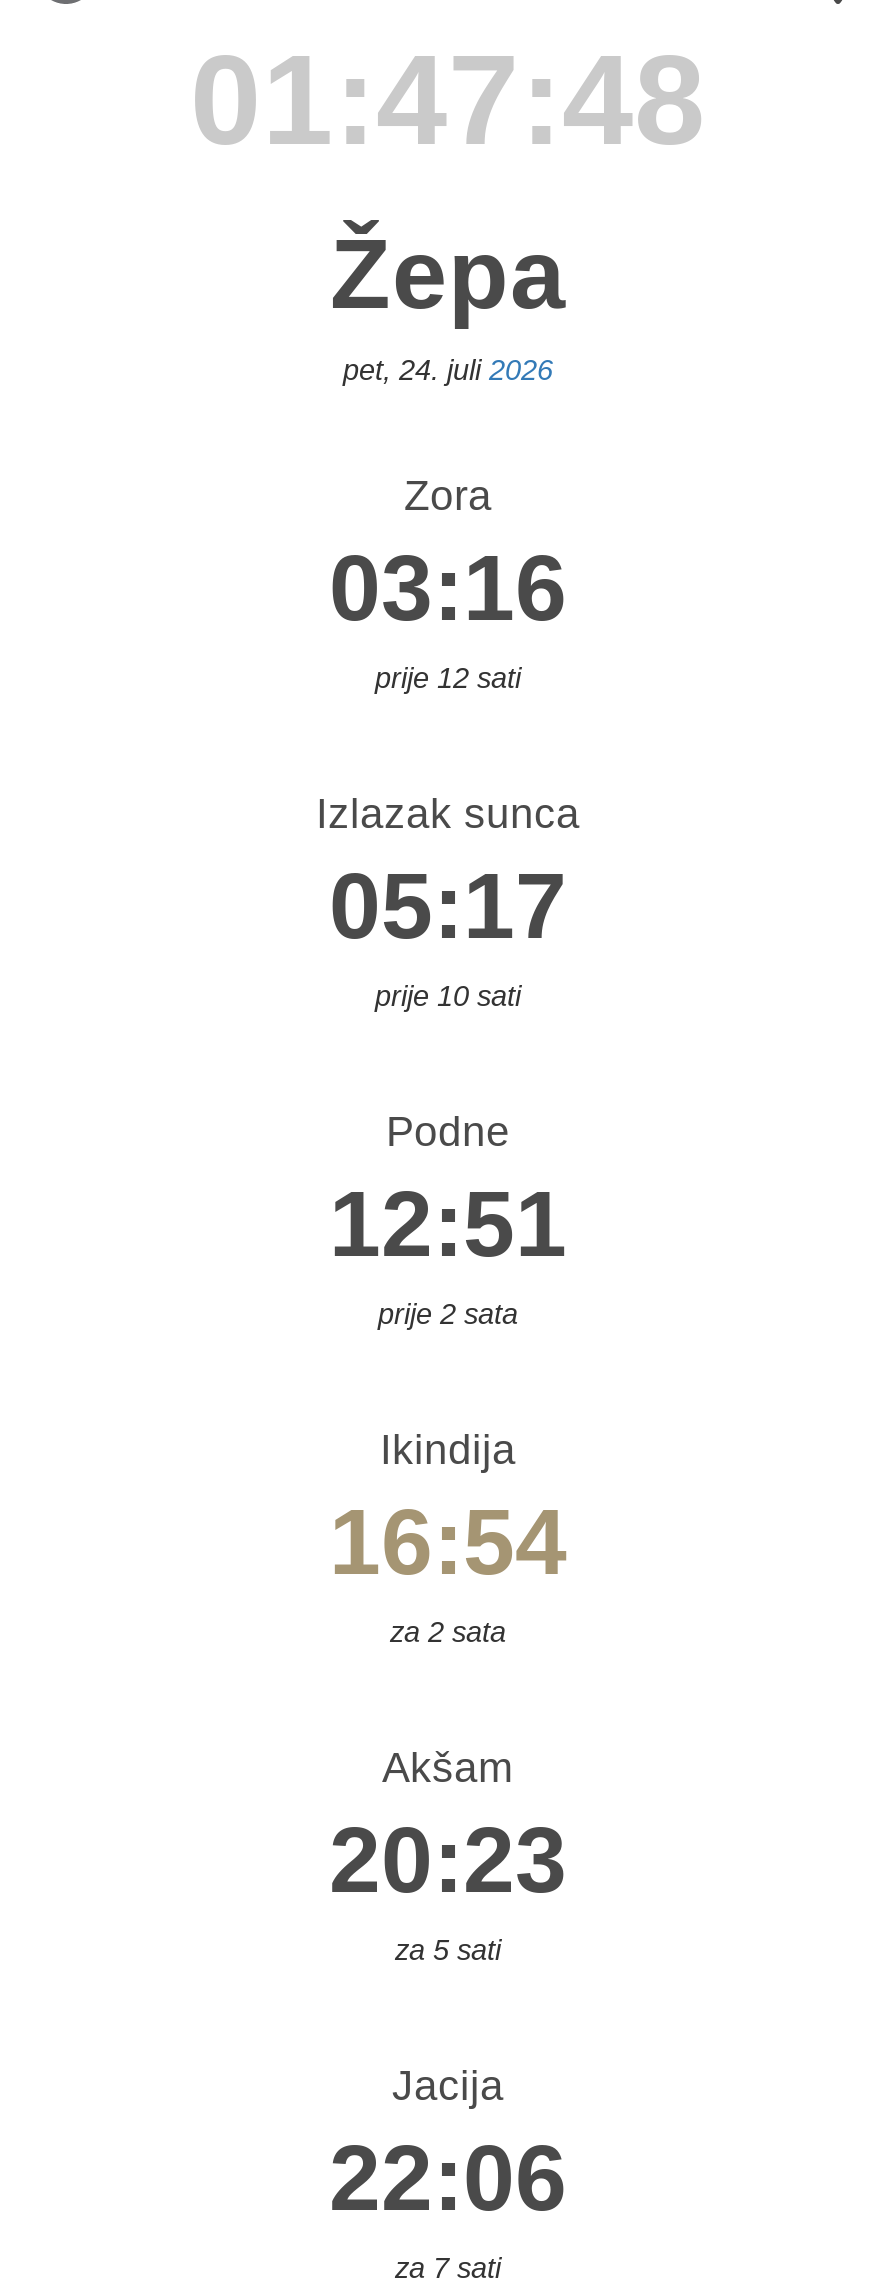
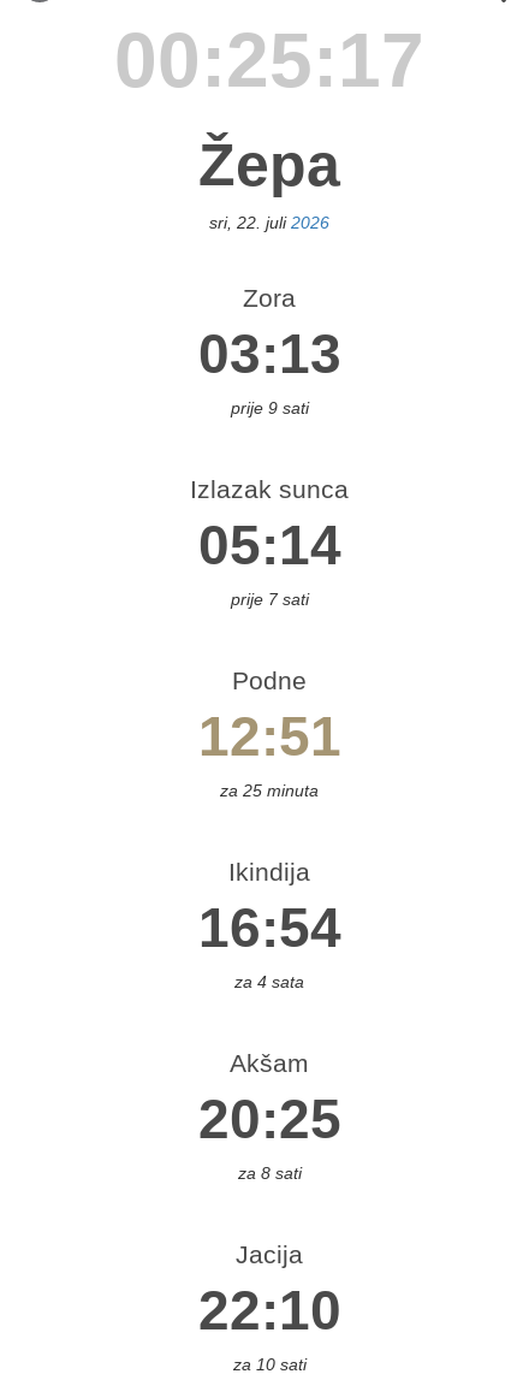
[190,28,706,172] 01:47:48 -> [114,17,424,103] 00:25:17
[343,354,553,386] pet, 24. juli 2026 -> [209,213,329,232] sri, 22. juli 2026
[329,536,567,640] 03:16 -> [198,322,341,385] 03:13
[375,662,521,694] prije 12 sati -> [230,398,308,417] prije 9 sati
[329,854,567,958] 05:17 -> [198,514,341,576] 05:14
[375,980,521,1012] prije 10 sati -> [230,590,308,609] prije 7 sati
[378,1298,518,1330] prije 2 sata -> [220,781,319,800] za 25 minuta
[390,1616,506,1648] za 2 sata -> [234,972,304,991] za 4 sata
[329,1808,567,1912] 20:23 -> [198,1088,341,1150] 20:25
[395,1934,501,1966] za 5 sati -> [237,1163,301,1183] za 8 sati
[329,2126,567,2230] 22:06 -> [198,1279,341,1341] 22:10
[395,2252,501,2284] za 7 sati -> [233,1355,306,1374] za 10 sati

